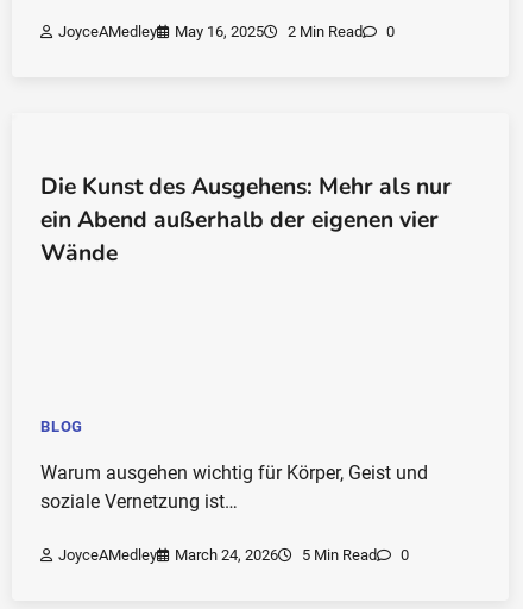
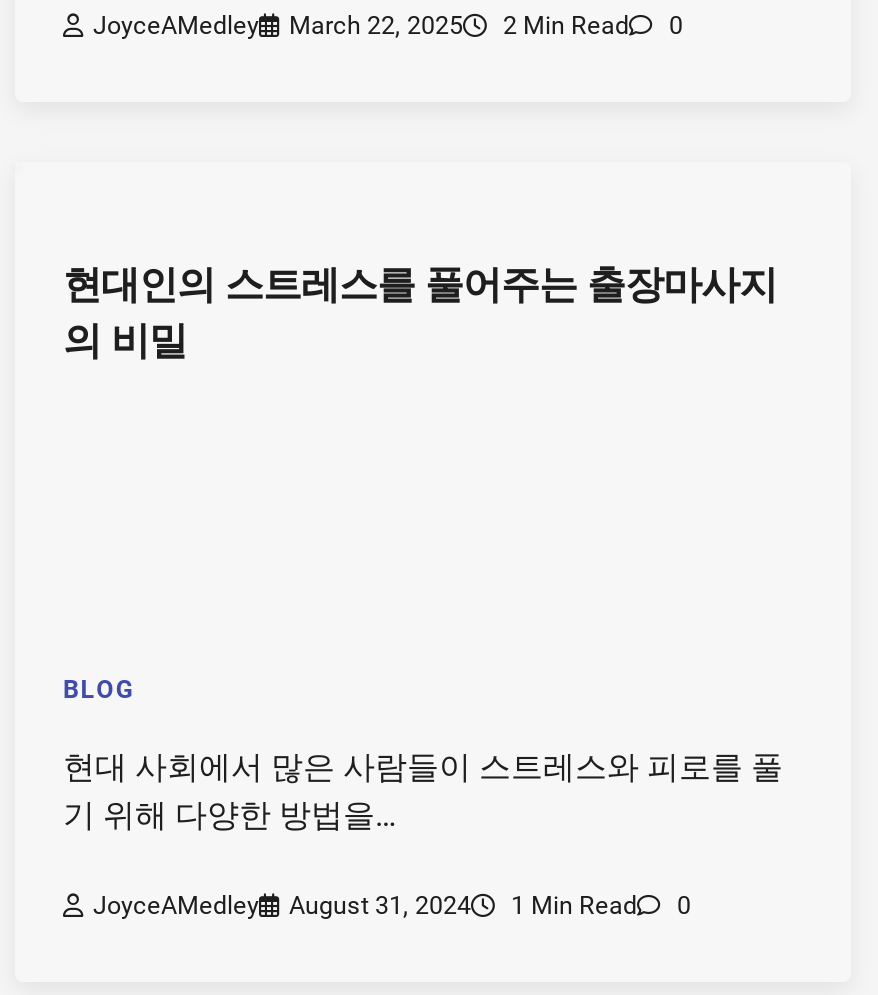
[58,23,395,41] JoyceAMedley May 16, 2025 2 Min Read 0 -> [93,10,683,40] JoyceAMedley March 22, 2025 2 Min Read 0
[40,171,452,269] Die Kunst des Ausgehens: Mehr als nur | ein Abend außerhalb der eigenen vier | Wände -> [63,260,777,368] 현대인의 스트레스를 풀어주는 출장마사지 | 의 비밀
[40,462,428,513] Warum ausgehen wichtig für Körper, Geist und | soziale Vernetzung ist… -> [63,748,783,834] 현대 사회에서 많은 사람들이 스트레스와 피로를 풀 | 기 위해 다양한 방법을…
[175,546,377,564] March 24, 2026 | 5 Min Read -> [289,890,637,920] August 31, 2024 | 1 Min Read

